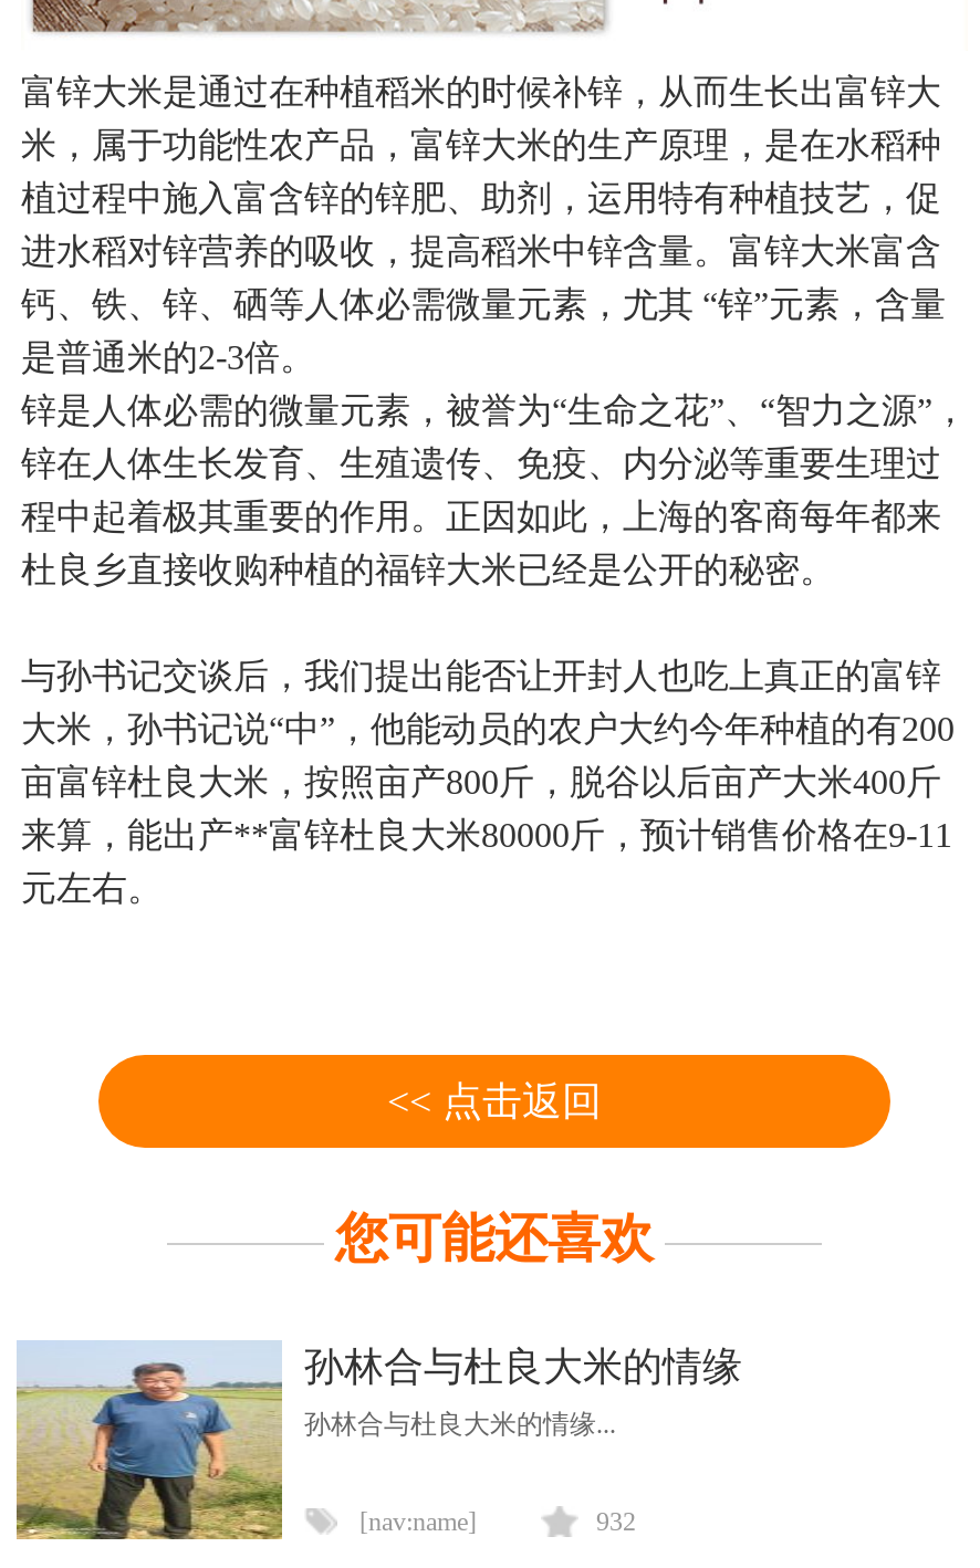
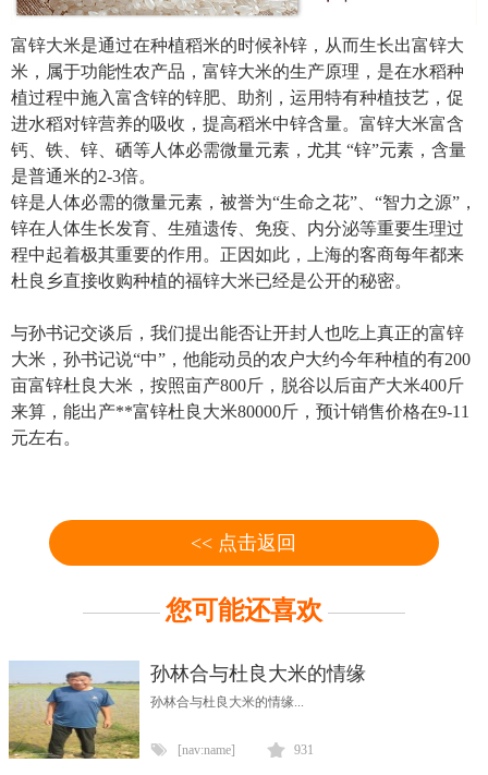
[596,1506,636,1537] 932 -> [294,742,314,758] 931

